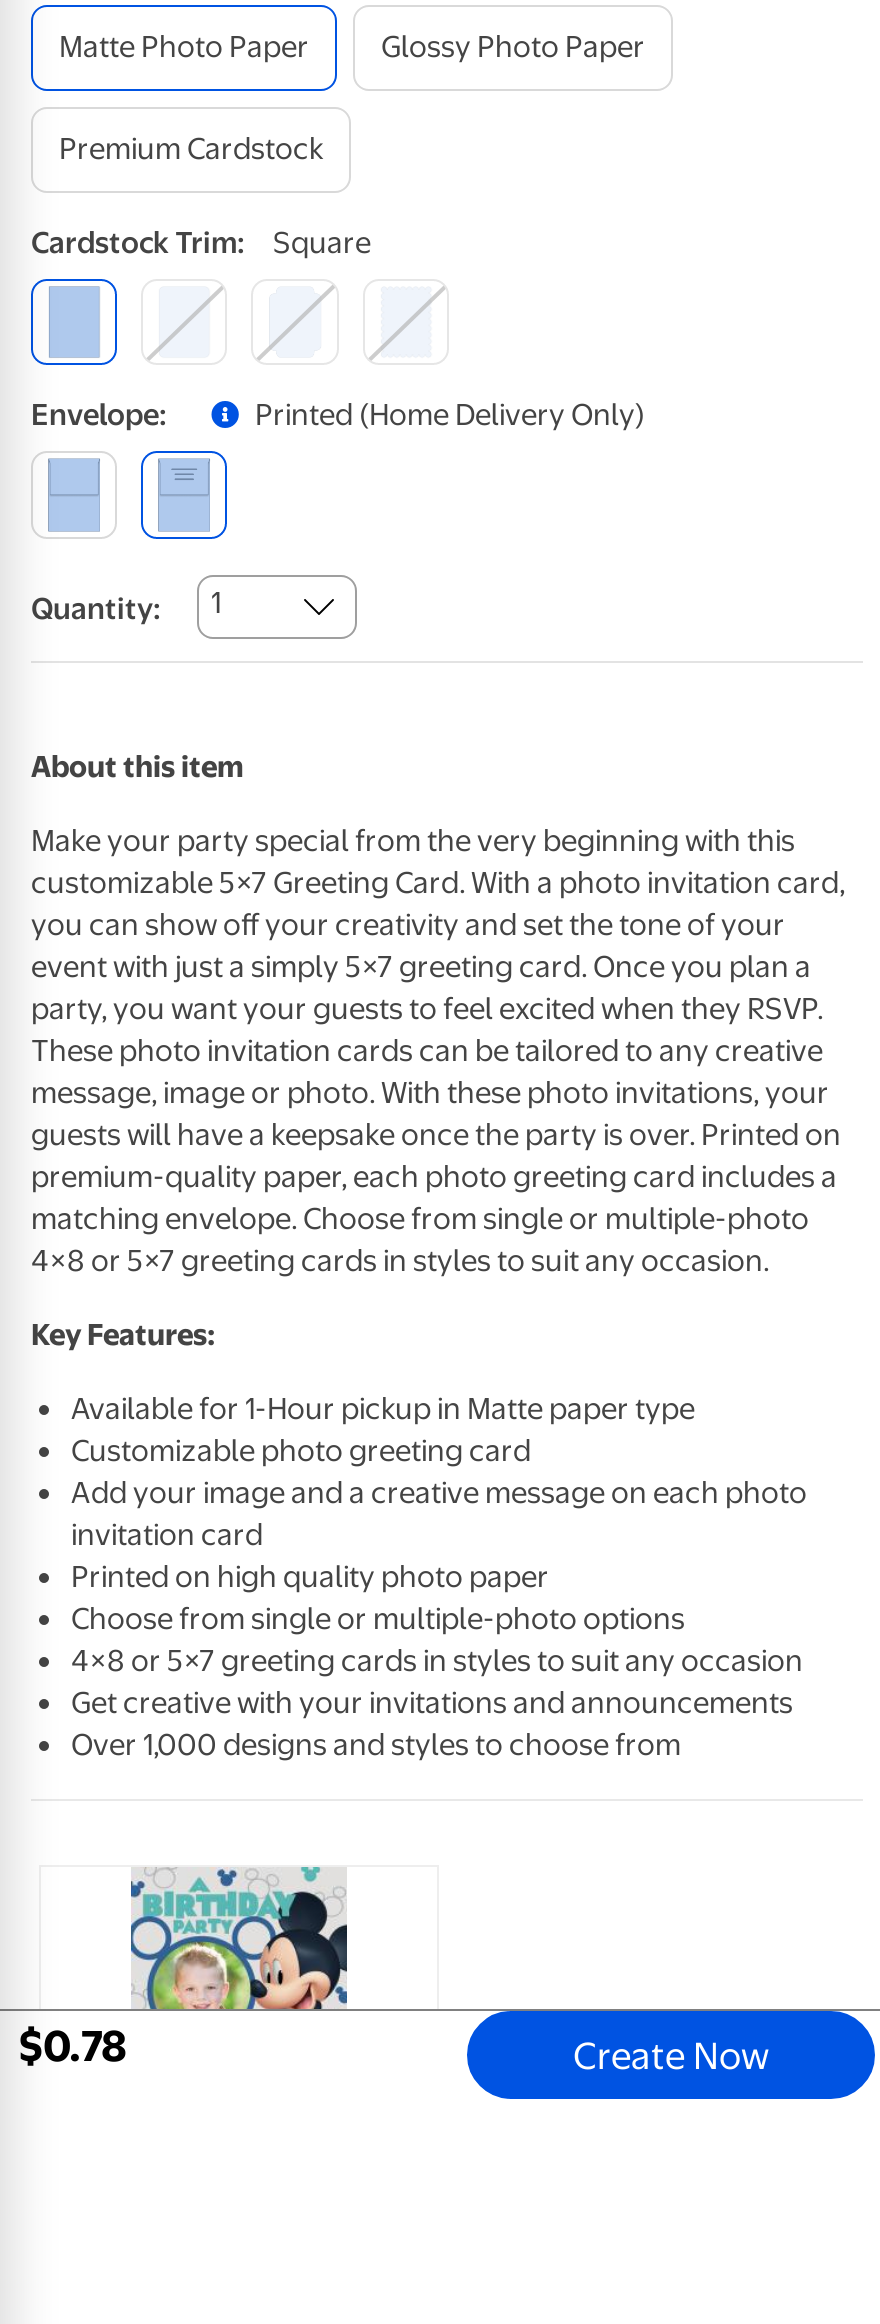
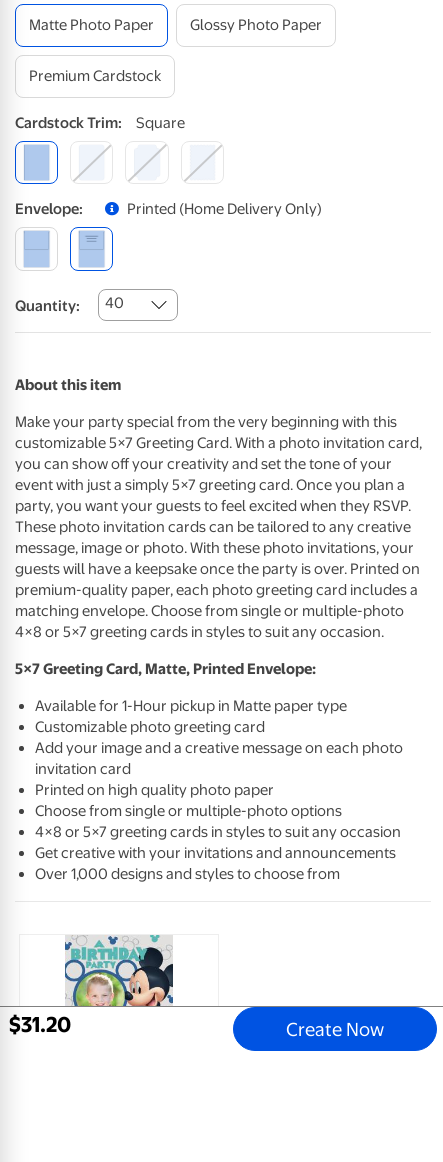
[31,585,221,626] Quantity: 1 -> [15,294,124,314] Quantity: 40
[31,1316,215,1352] Key Features: -> [15,659,316,677] 5×7 Greeting Card, Matte, Printed Envelope:
[19,2022,127,2072] $0.78 -> [9,1012,71,1037] $31.20

